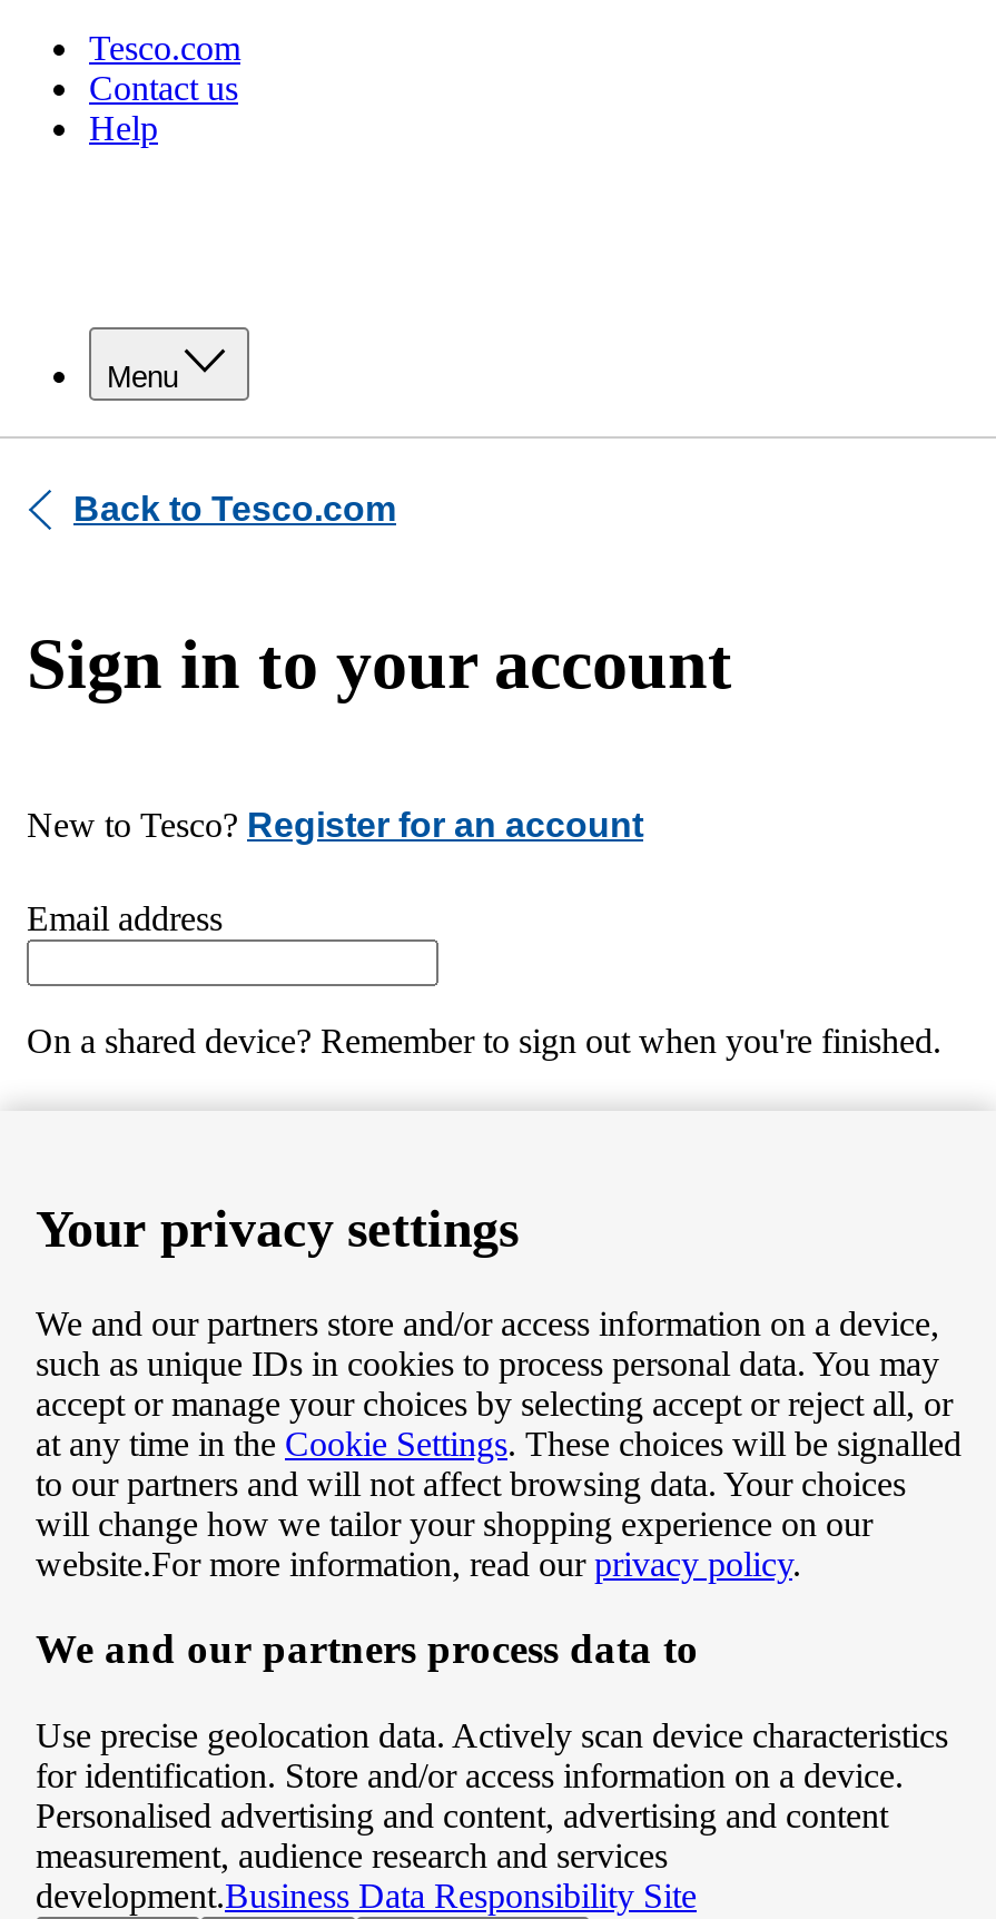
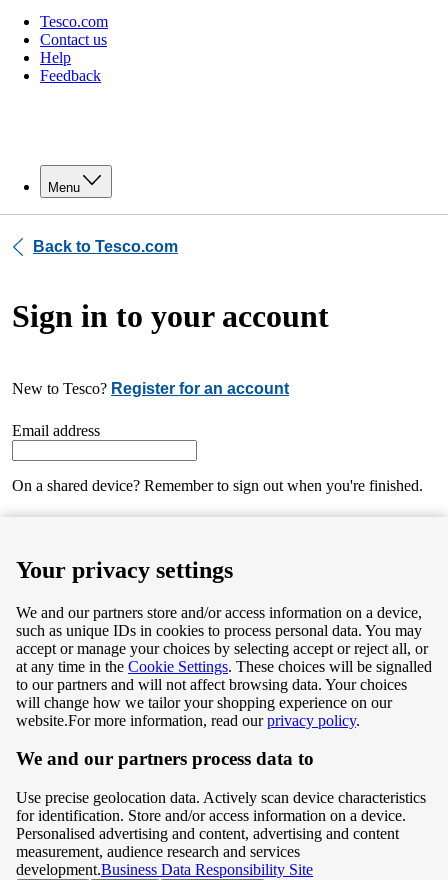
none -> [40,67,101,84] Feedback

